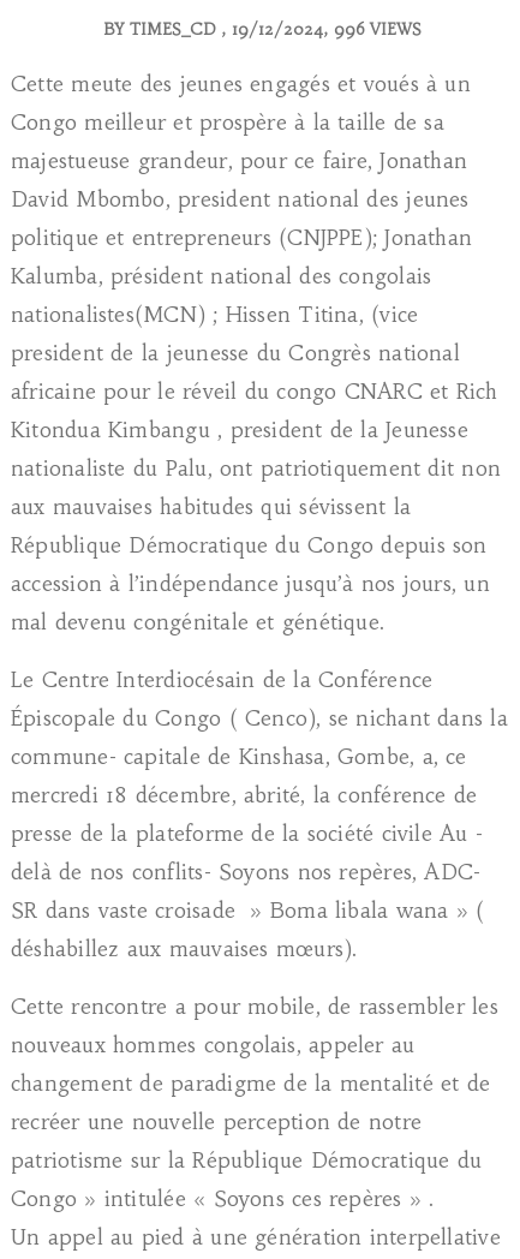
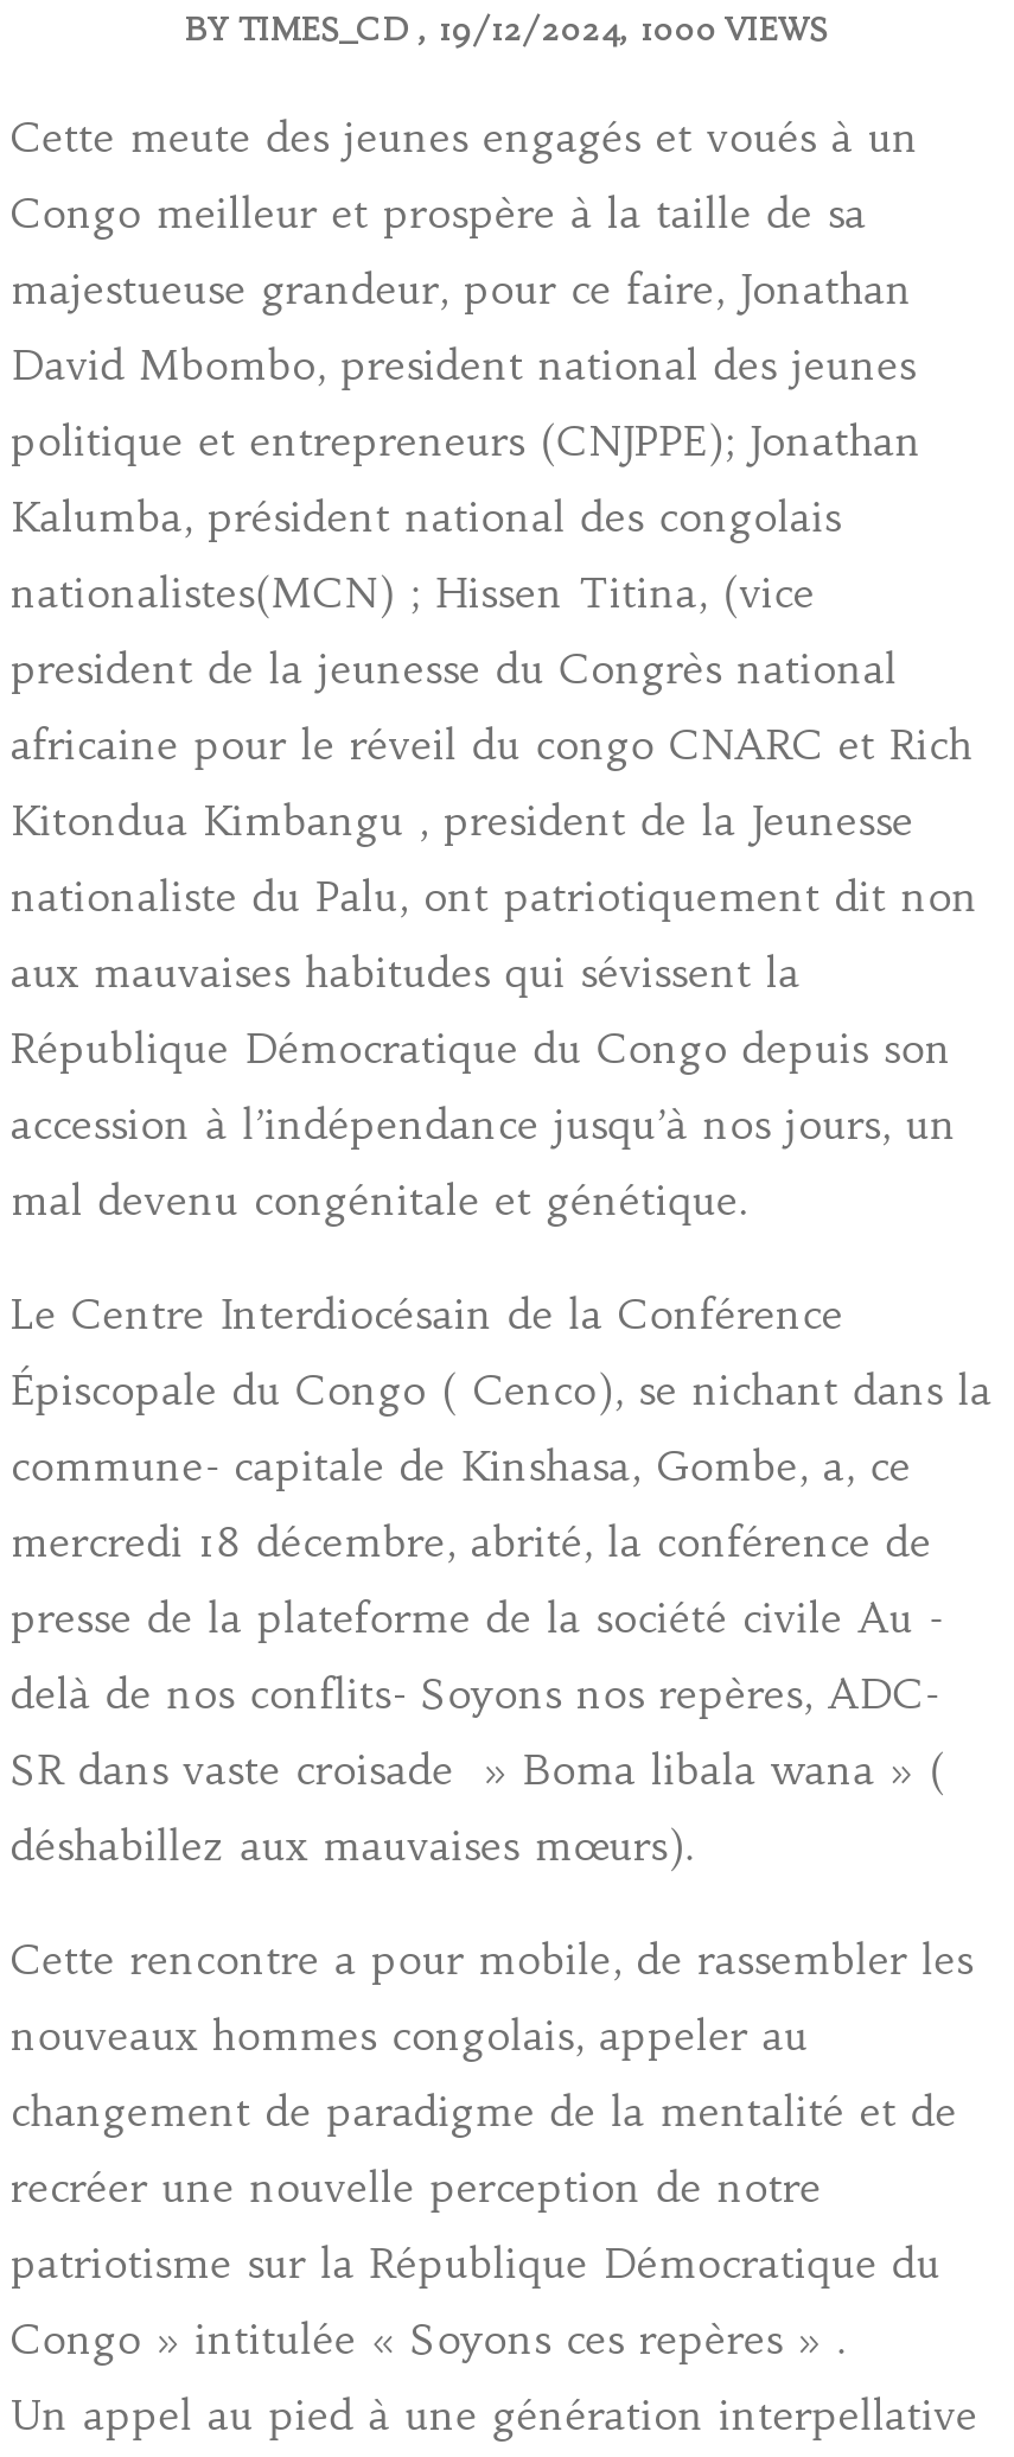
[103,19,421,39] BY TIMES_CD 19/12/2024 996 VIEWS -> [185,11,828,51] BY TIMES_CD 19/12/2024 1000 VIEWS

